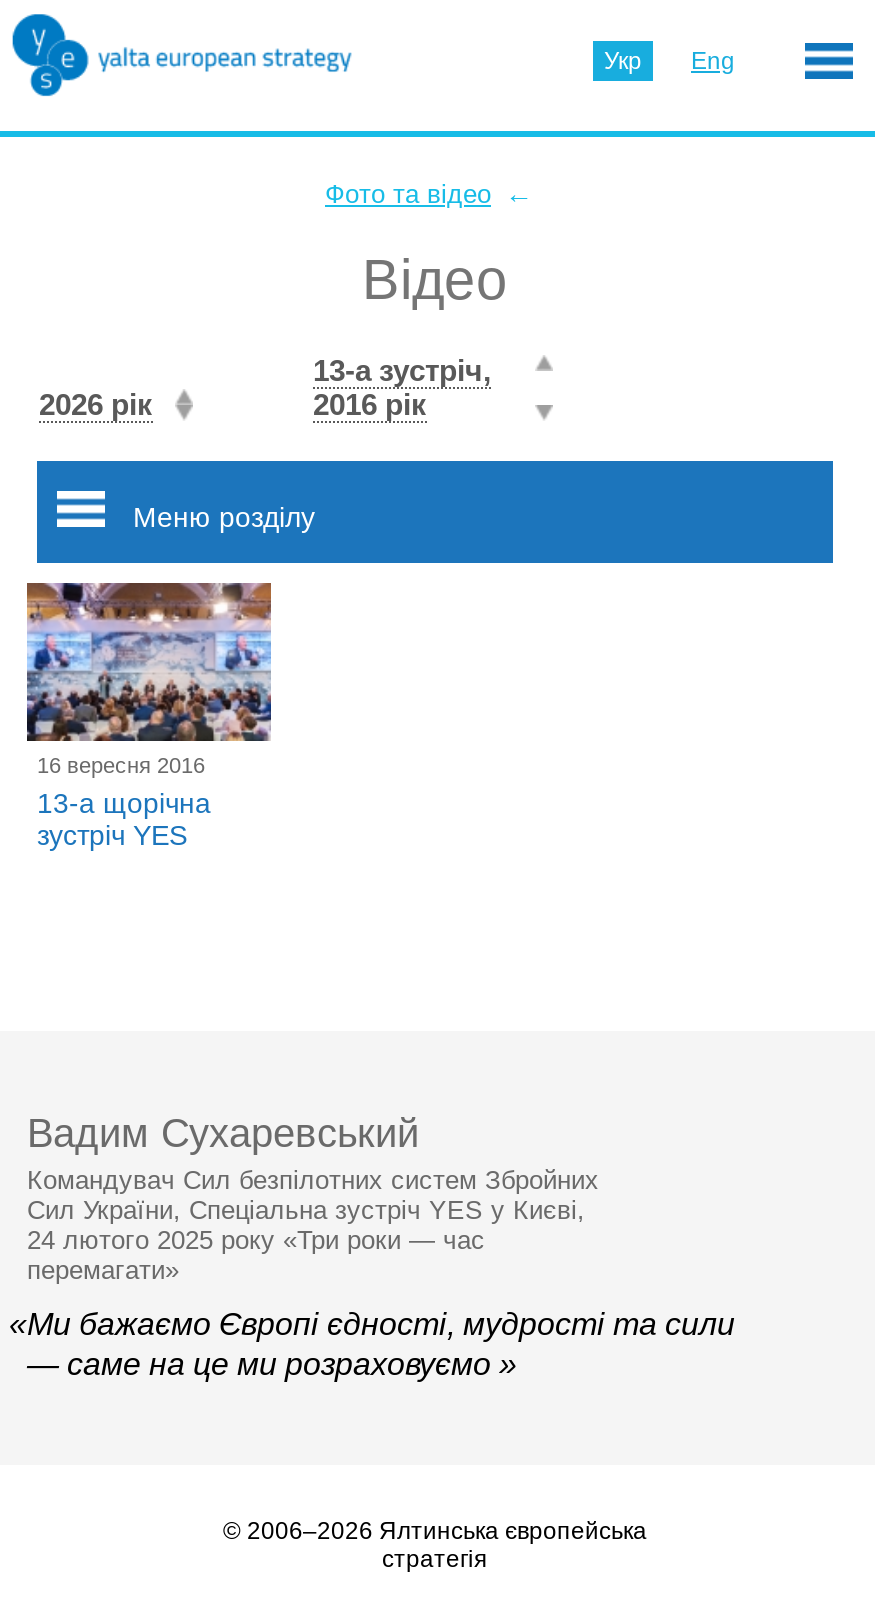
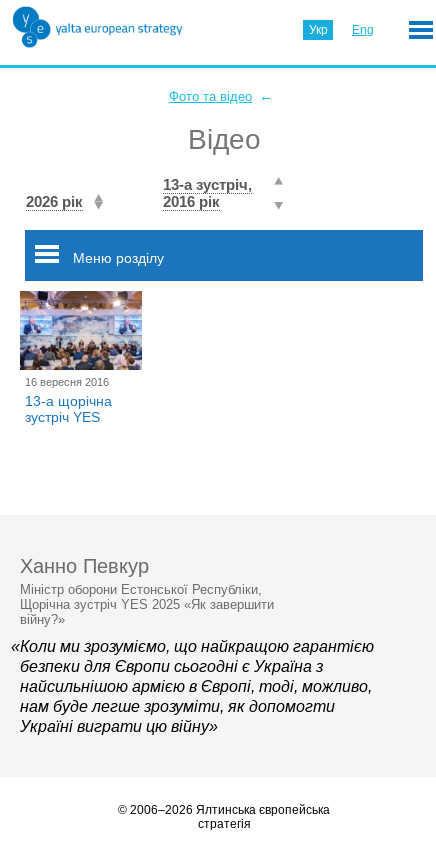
[27,1111,599,1285] Вадим Сухаревський | Командувач Сил безпілотних систем Збройних | Сил України, Спеціальна зустріч YES у Києві, | 24 лютого 2025 року «Три роки — час | перемагати» -> [20,555,274,627] Ханно Певкур | Міністр оборони Естонської Республіки, | Щорічна зустріч YES 2025 «Як завершити | війну?»
[9,1307,735,1381] «Ми бажаємо Європі єдності, мудрості та сили | — саме на це ми розраховуємо » -> [11,638,374,735] «Коли ми зрозуміємо, що найкращою гарантією | безпеки для Європи сьогодні є Україна з | найсильнішою армією в Європі, тоді, можливо, | нам буде легше зрозуміти, як допомогти | Україні виграти цю війну»

